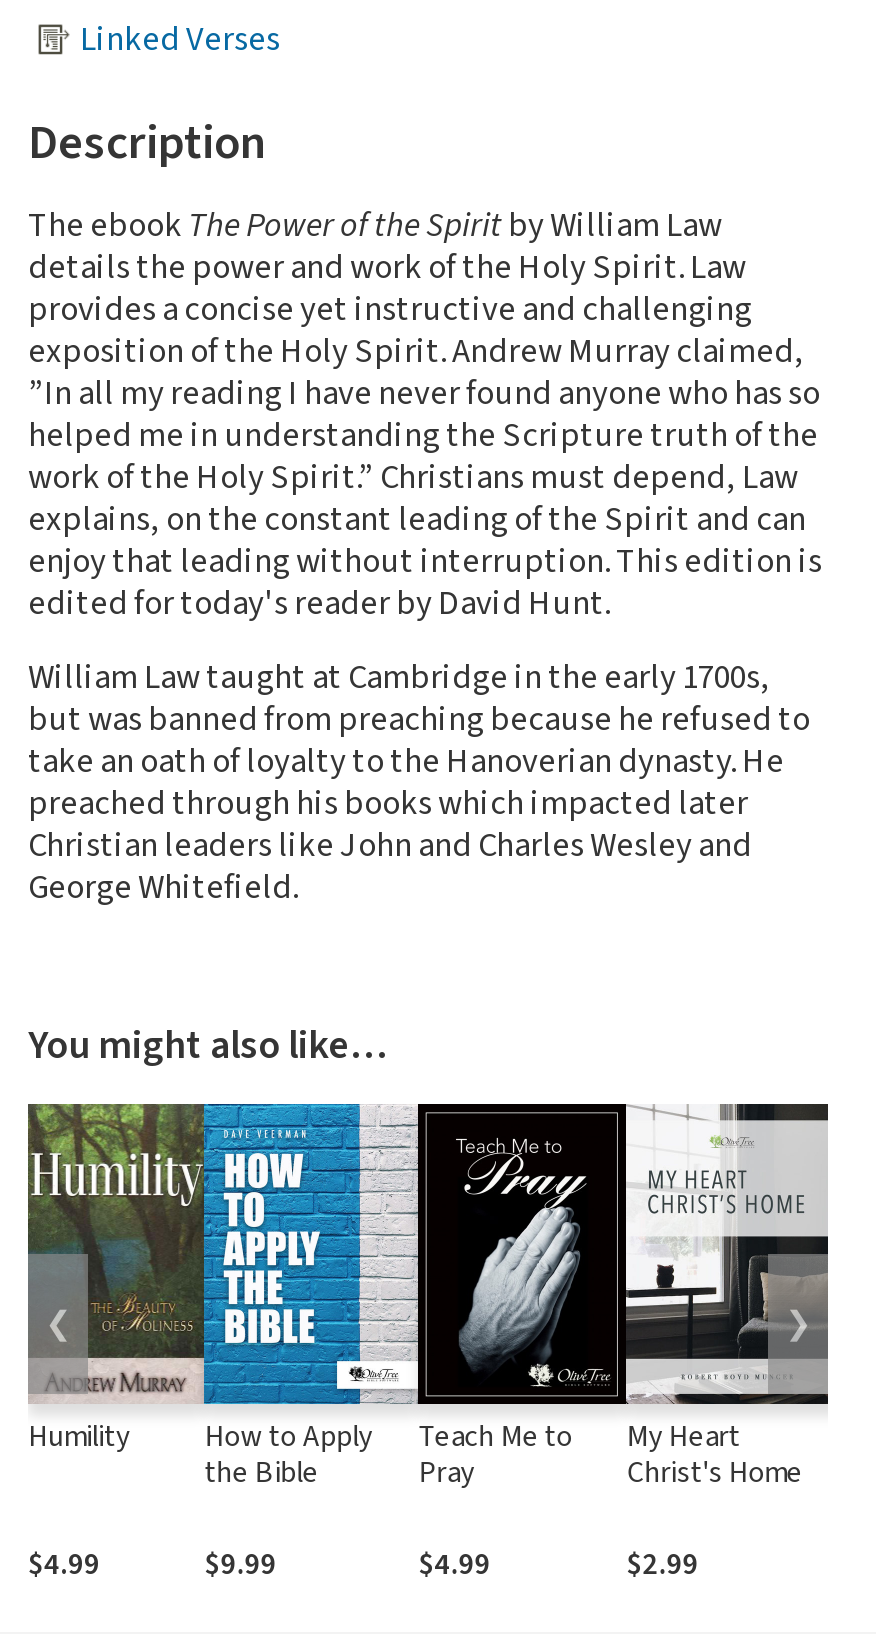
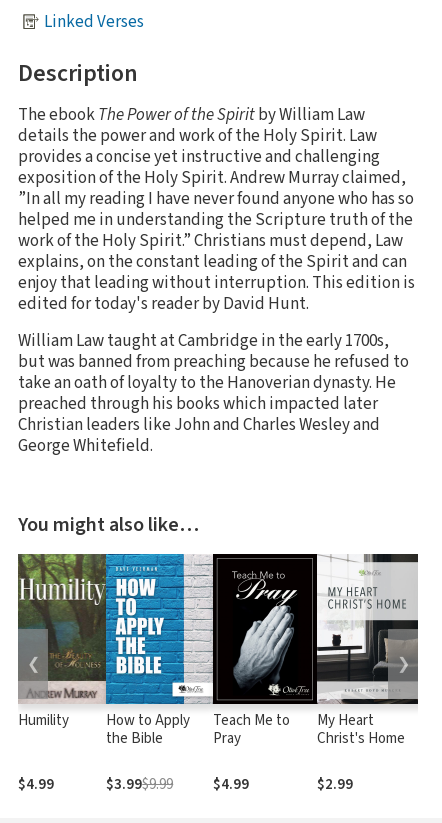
[204,1545,276,1587] $9.99 -> [106,774,173,795] $3.99$9.99

